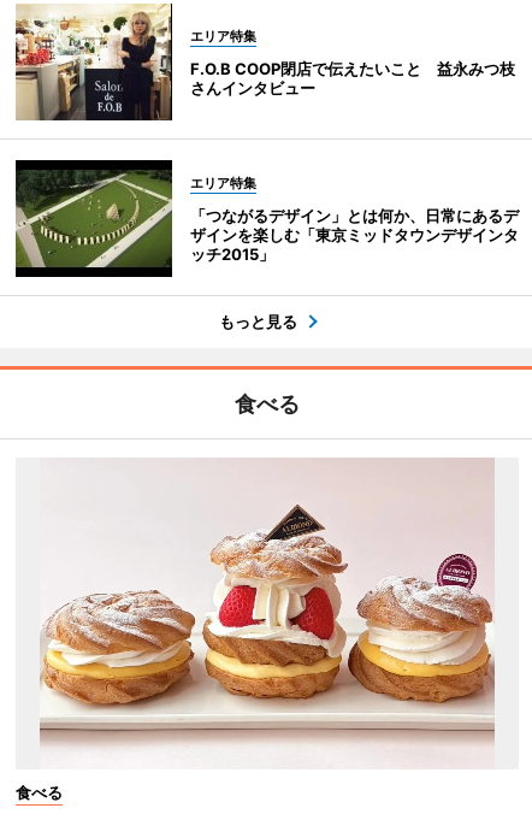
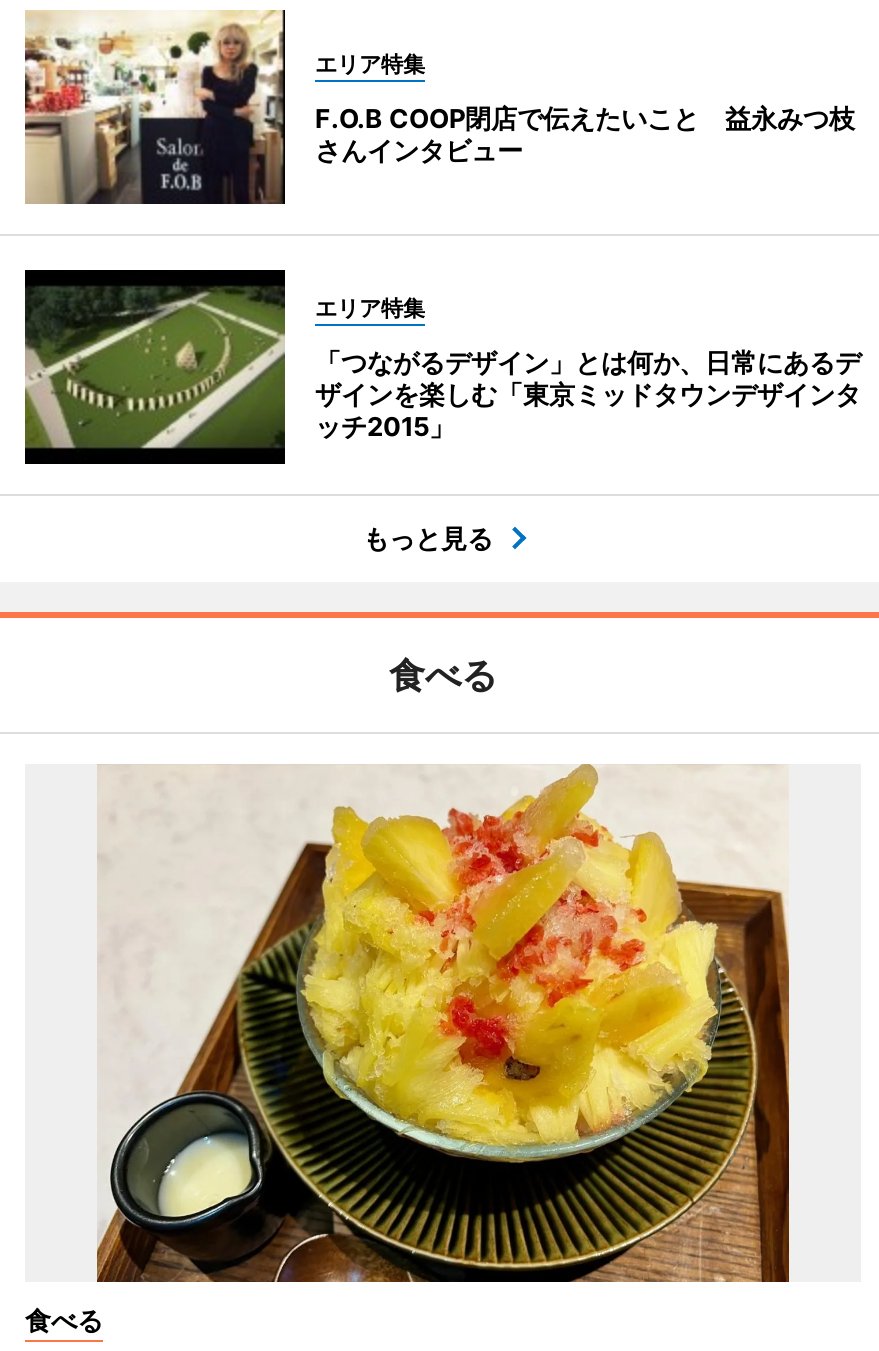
[39,459,496,769] [image] -> [65,764,821,1284] [image]

